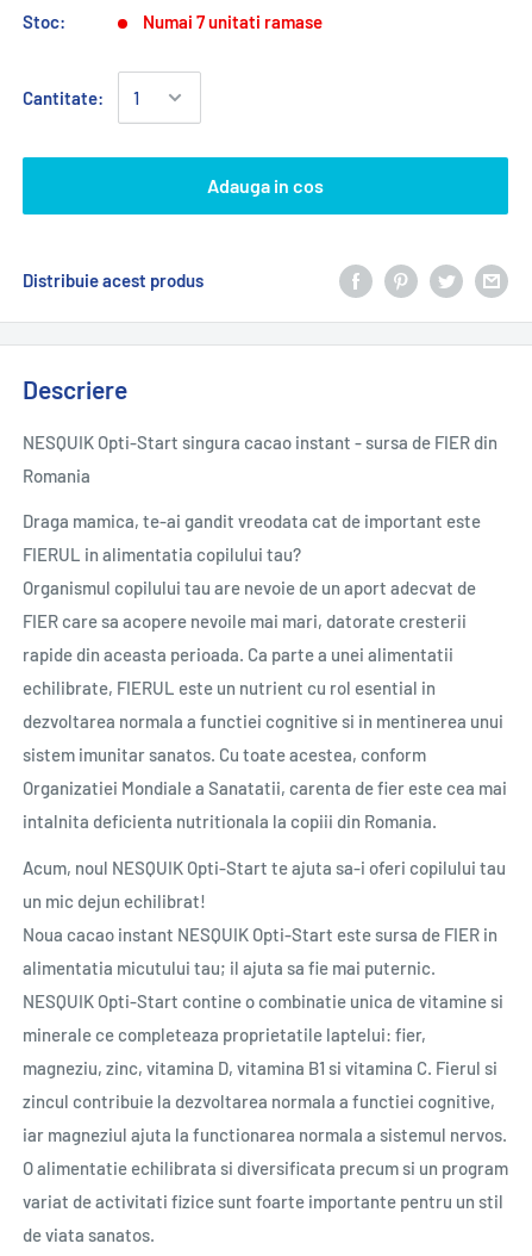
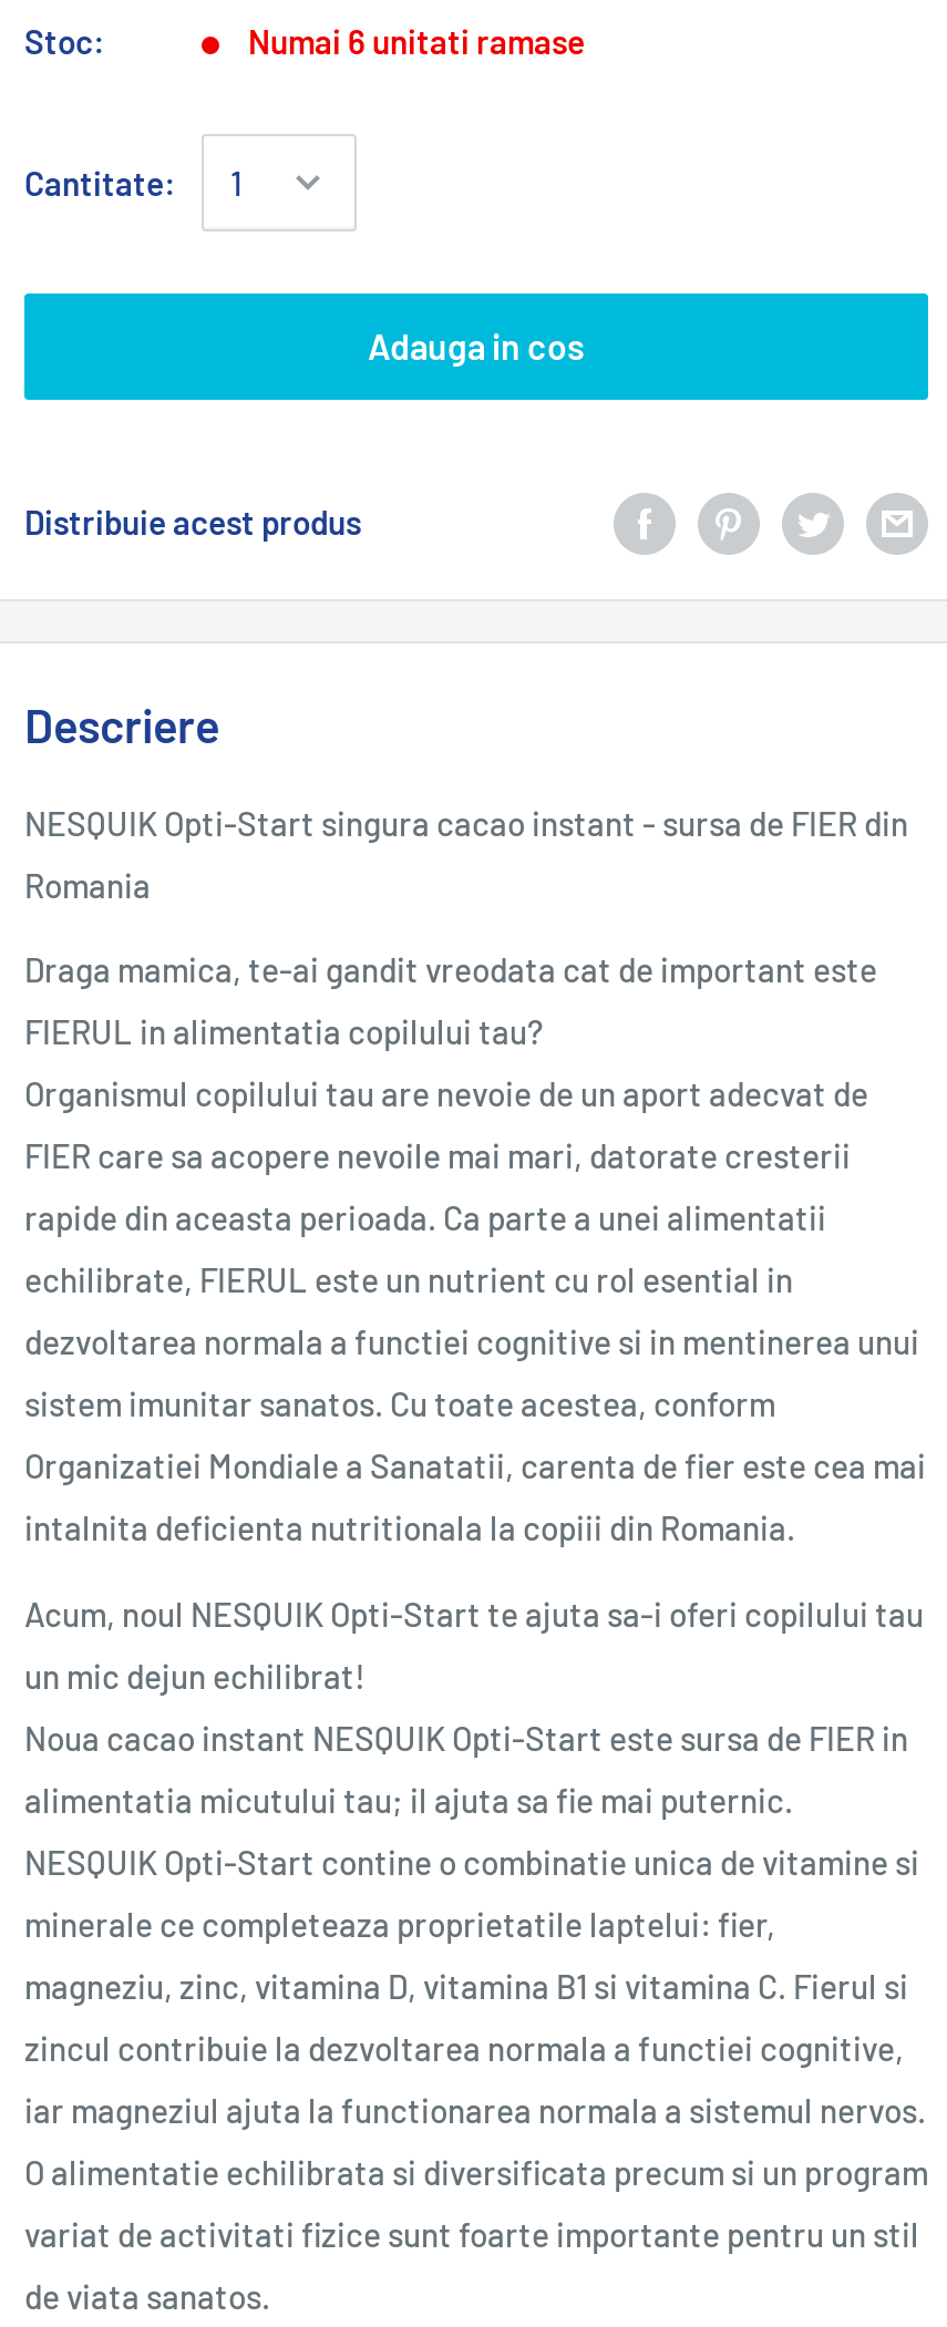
[143,11,323,32] Numai 7 unitati ramase -> [248,21,585,61] Numai 6 unitati ramase

